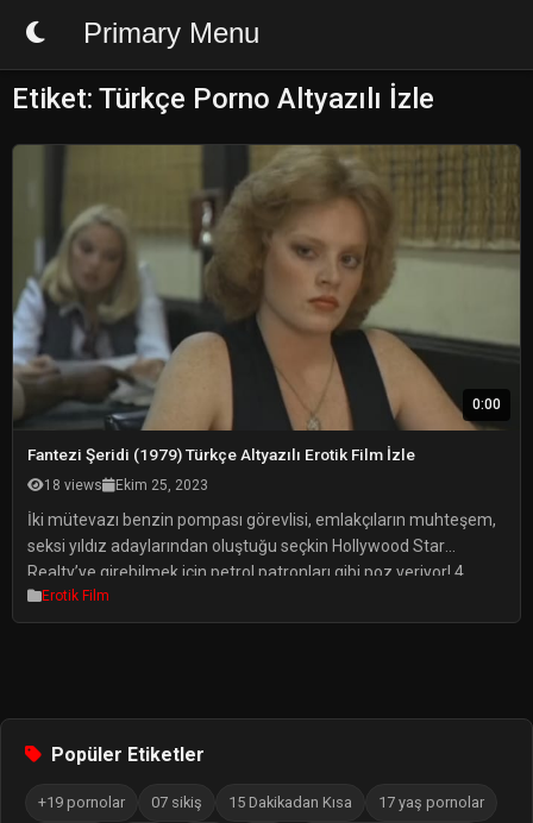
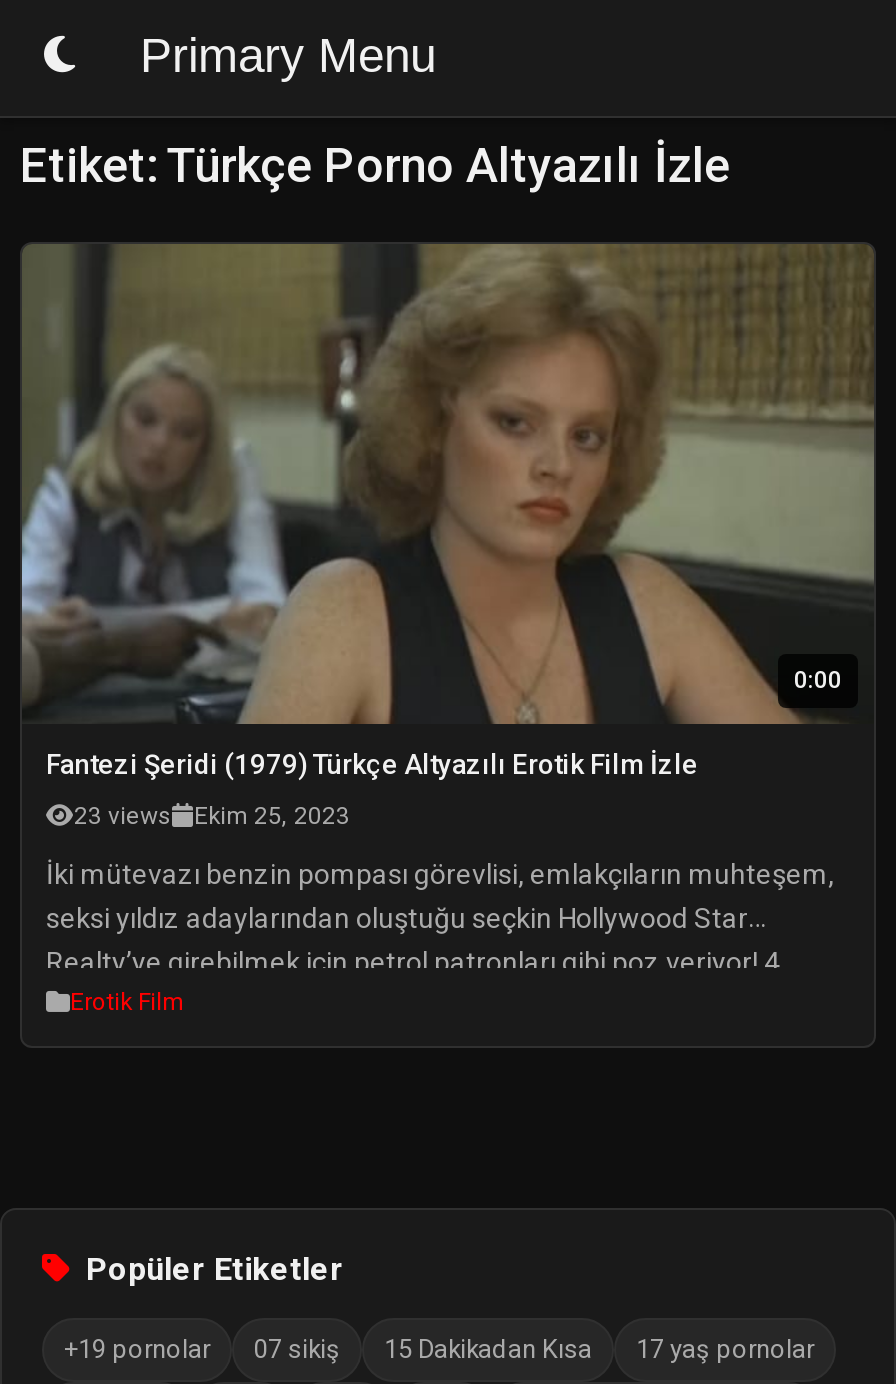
[44,476,208,493] 18 views Ekim 25, 2023 -> [74,801,350,829] 23 views Ekim 25, 2023

